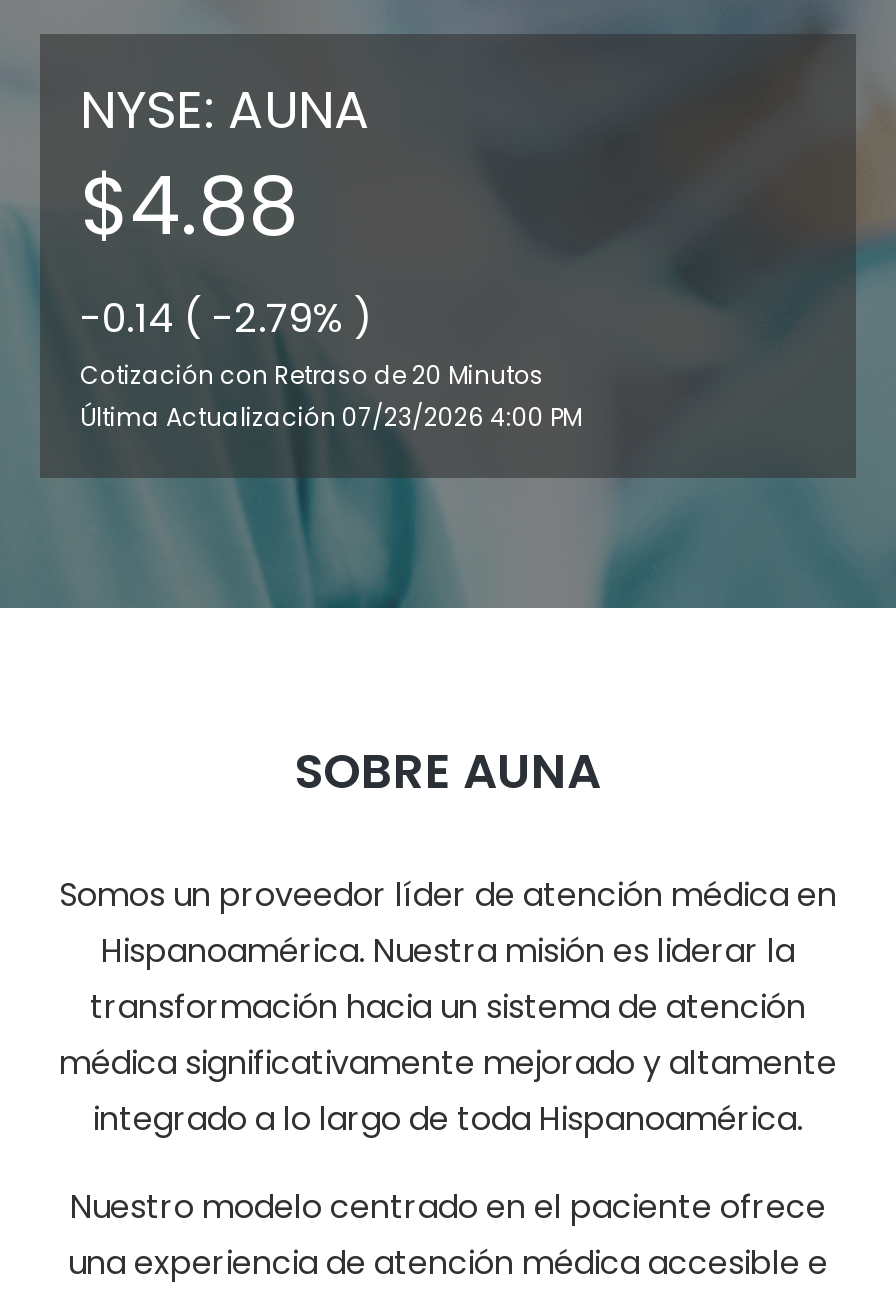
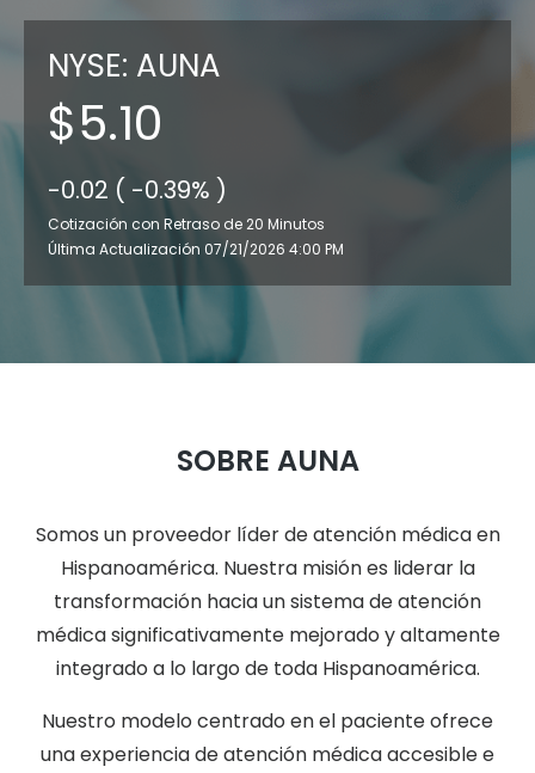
[130,150,298,262] 4.88 -> [78,90,164,157] 5.10
[80,290,372,346] -0.14 ( -2.79% ) -> [48,173,227,207] -0.02 ( -0.39% )
[80,400,582,434] Última Actualización 07/23/2026 4:00 PM -> [48,239,344,259] Última Actualización 07/21/2026 4:00 PM

